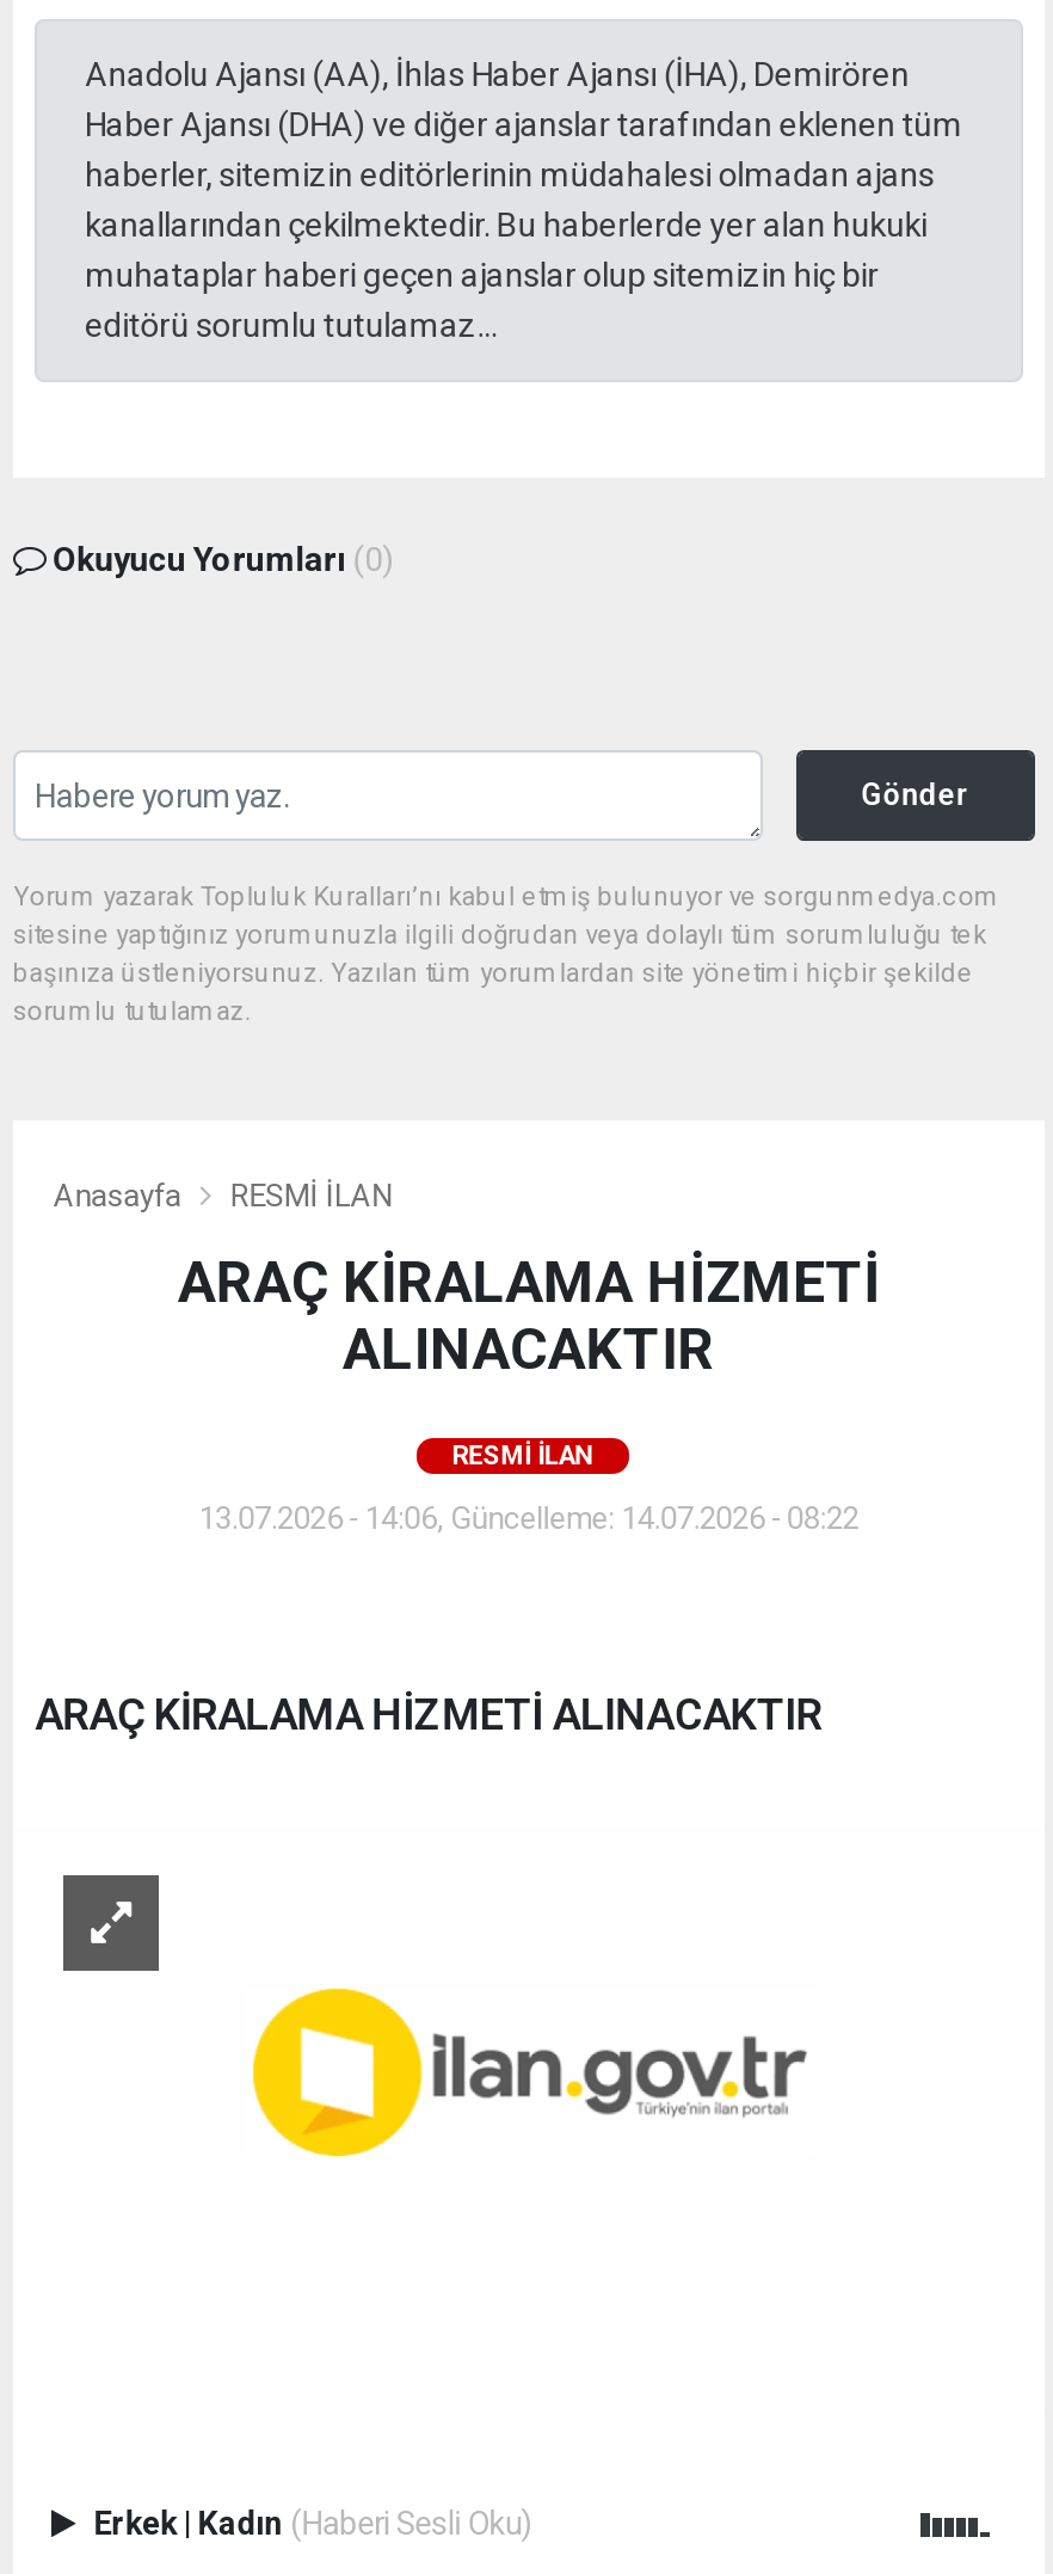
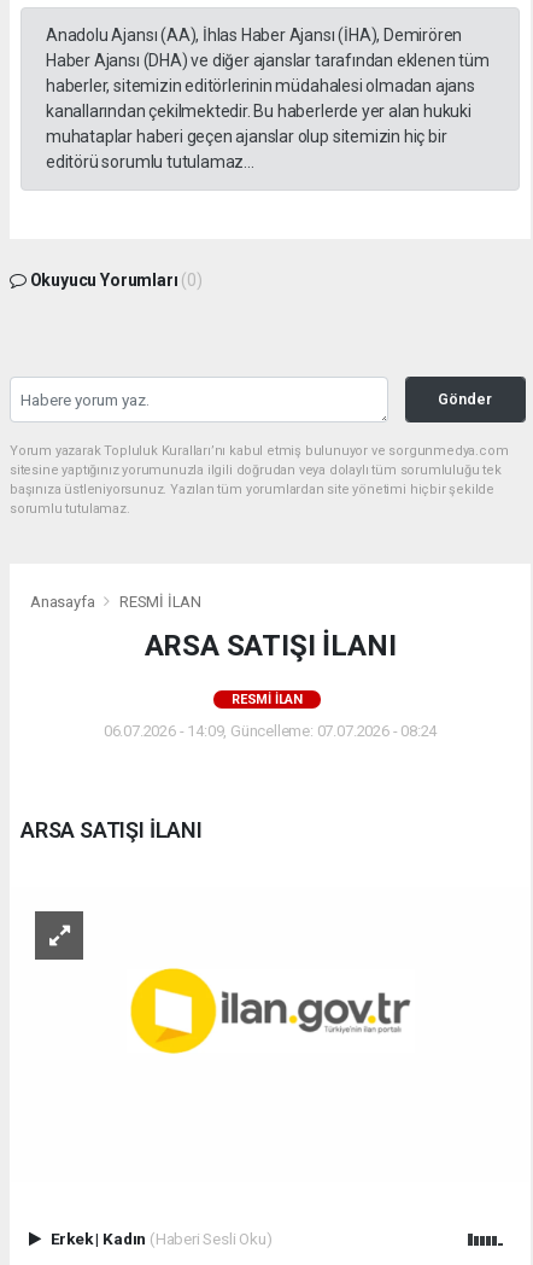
[178,1249,880,1383] ARAÇ KİRALAMA HİZMETİ | ALINACAKTIR -> [144,629,396,663] ARSA SATIŞI İLANI
[199,1500,859,1536] 13.07.2026 - 14:06, Güncelleme: 14.07.2026 - 08:22 -> [103,722,437,740] 06.07.2026 - 14:09, Güncelleme: 07.07.2026 - 08:24
[35,1689,822,1739] ARAÇ KİRALAMA HİZMETİ ALINACAKTIR -> [20,817,202,842] ARSA SATIŞI İLANI

